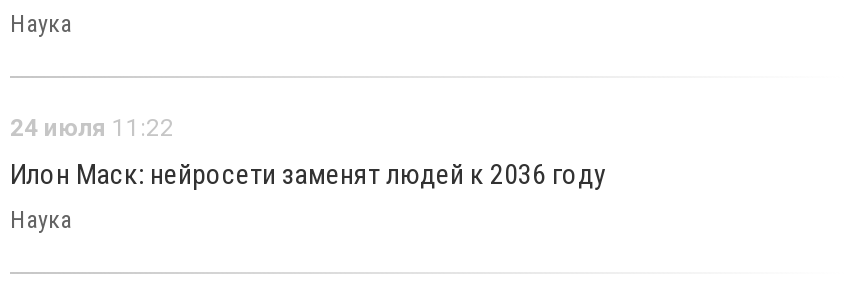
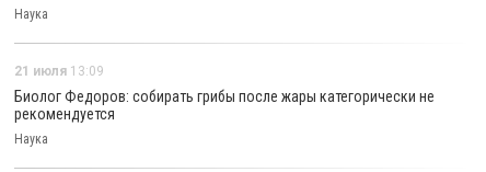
[10,114,174,142] 24 июля 11:22 -> [14,64,104,79] 21 июля 13:09
[10,158,606,190] Илон Маск: нейросети заменят людей к 2036 году -> [14,88,435,123] Биолог Федоров: собирать грибы после жары категорически не | рекомендуется

